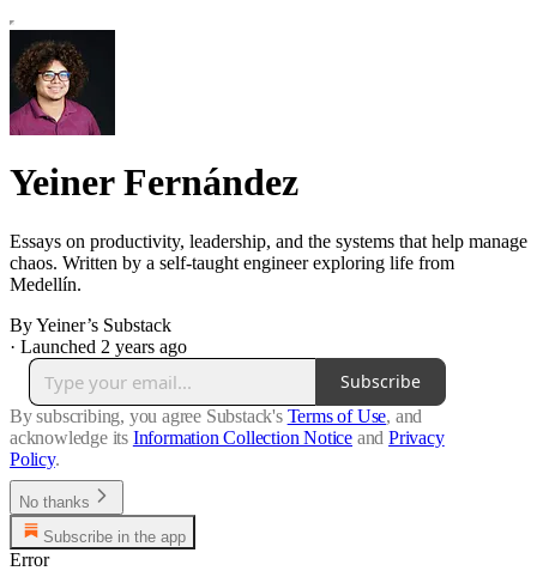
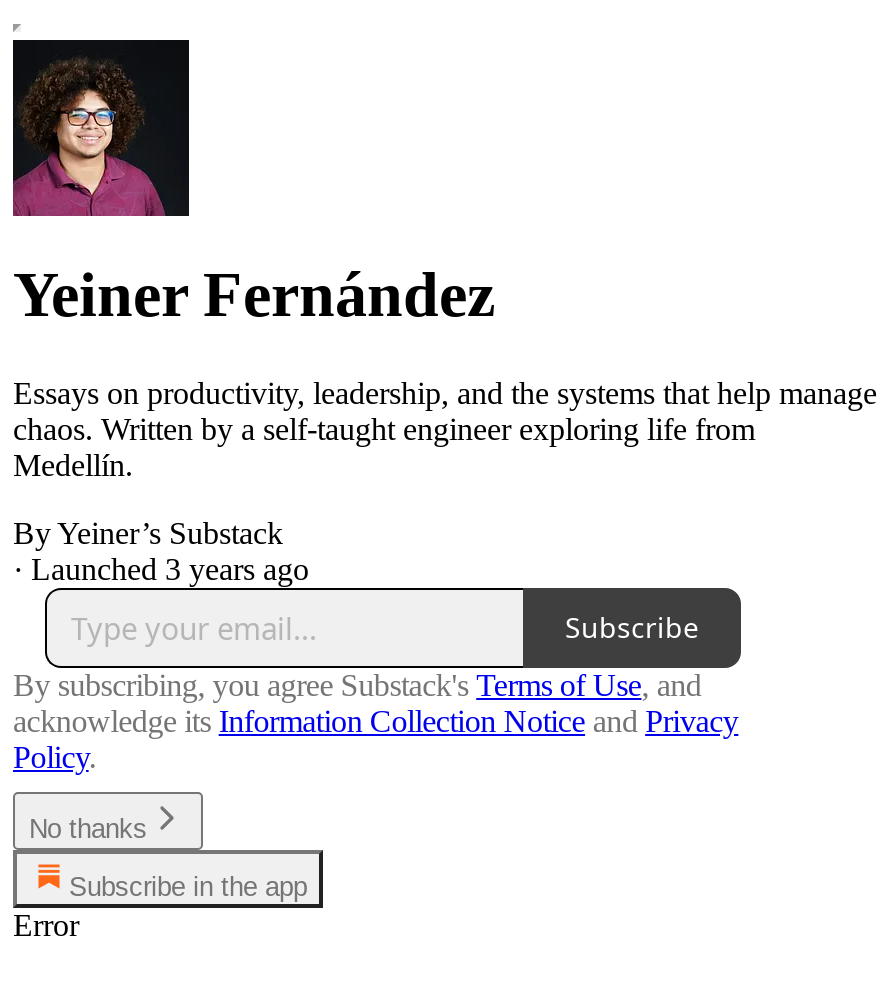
[10,336,187,357] · Launched 2 years ago -> [13,552,309,586] · Launched 3 years ago

